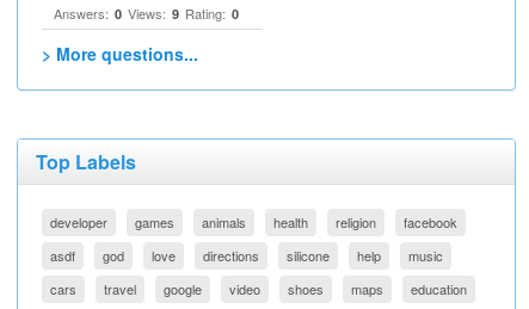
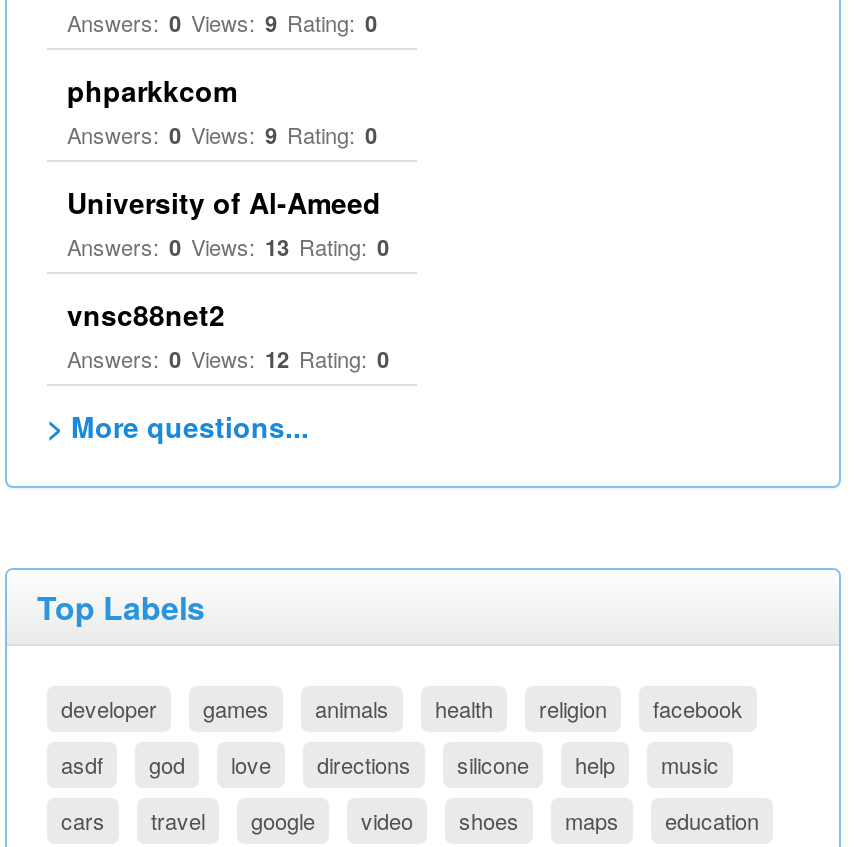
none -> [67,70,389,374] phparkkcom | Answers: 0 Views: 9 Rating: 0 | University of Al-Ameed | Answers: 0 Views: 13 Rating: 0 | vnsc88net2 | Answers: 0 Views: 12 Rating: 0

